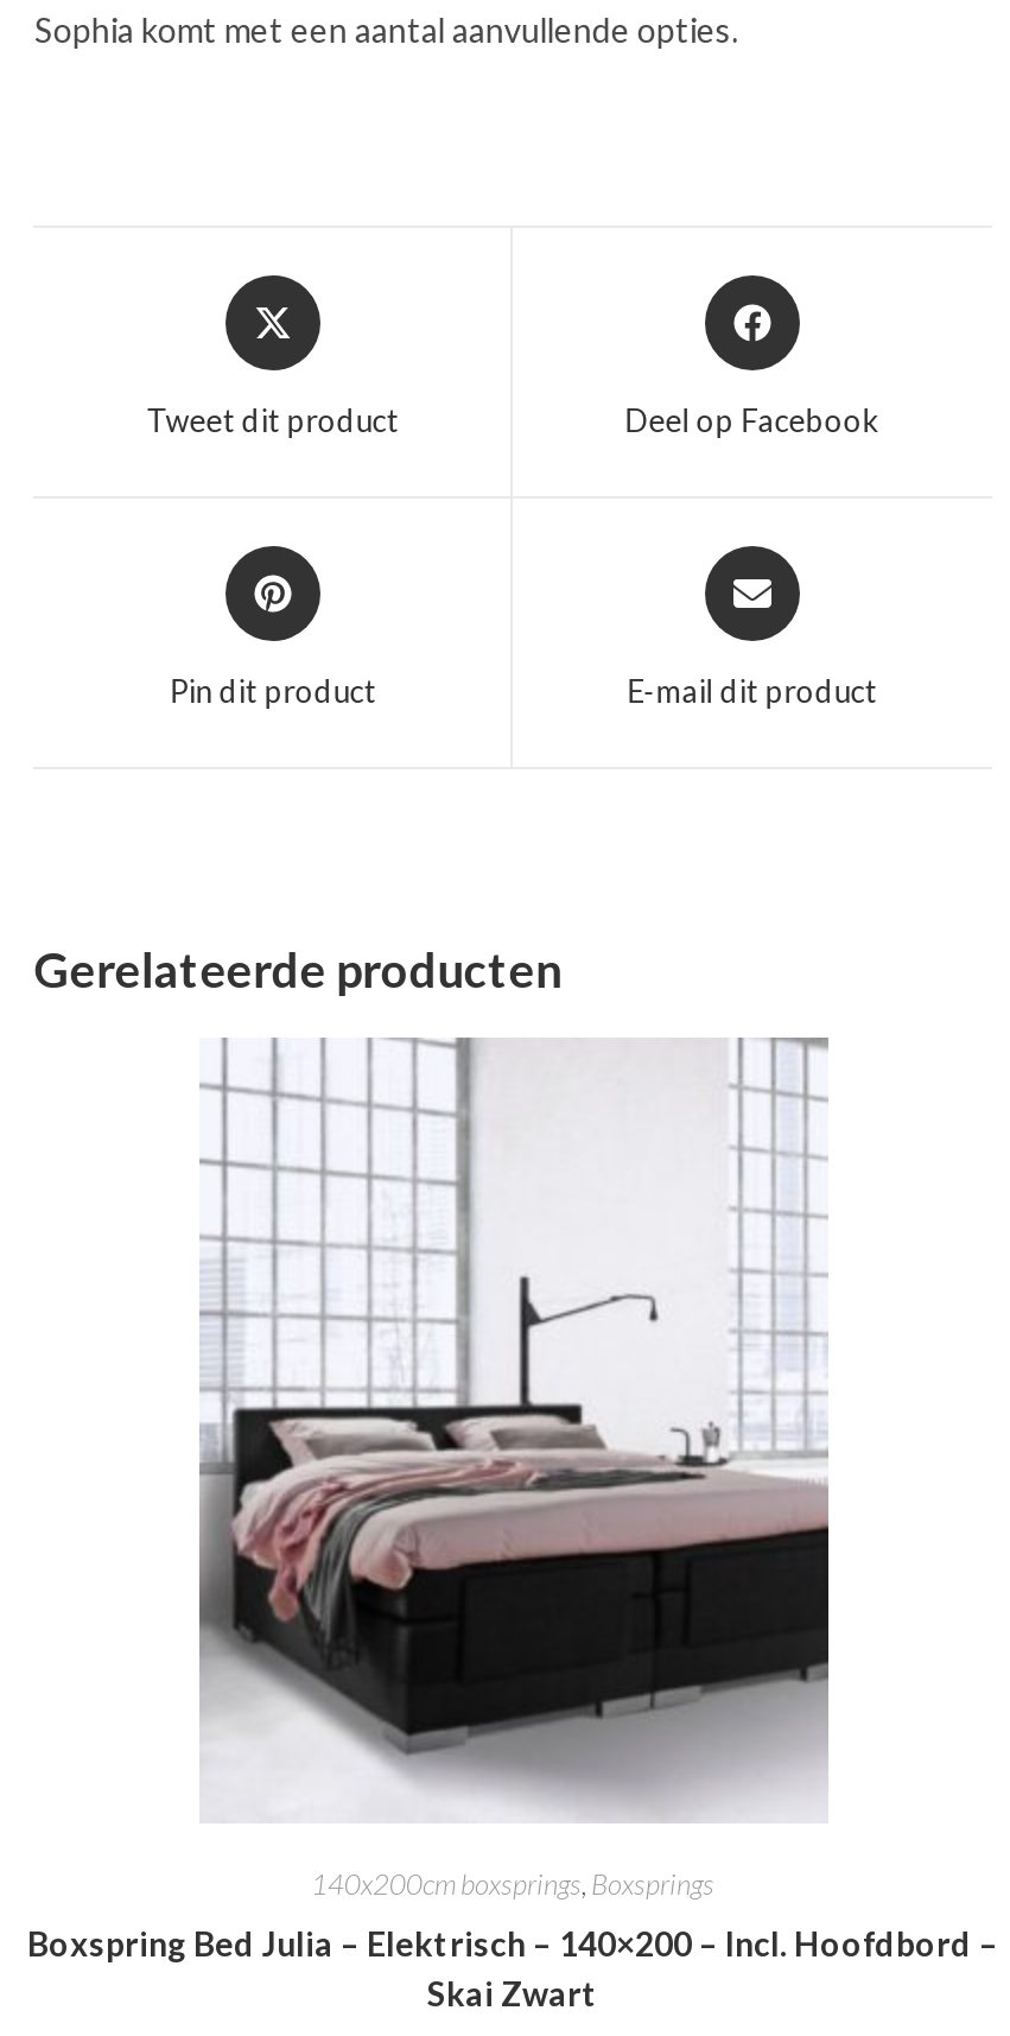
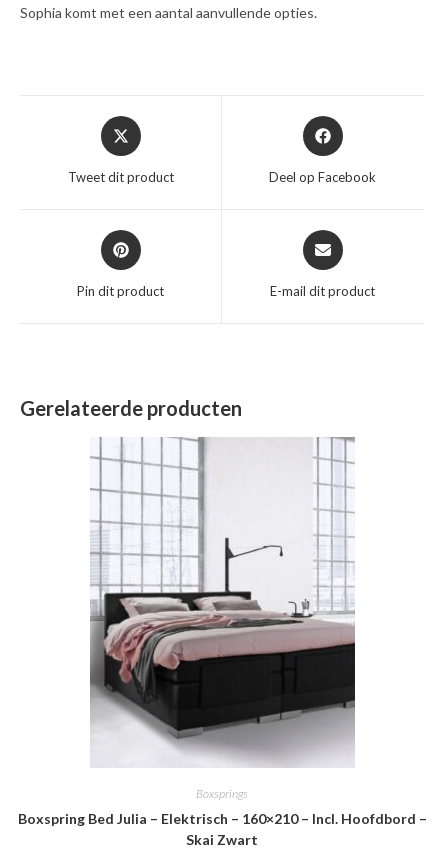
[311,1867,714,1903] 140x200cm boxsprings, Boxsprings -> [196,786,248,801] Boxsprings
[27,1924,998,1965] Boxspring Bed Julia – Elektrisch – 140×200 – Incl. Hoofdbord – -> [17,810,426,827] Boxspring Bed Julia – Elektrisch – 160×210 – Incl. Hoofdbord –

